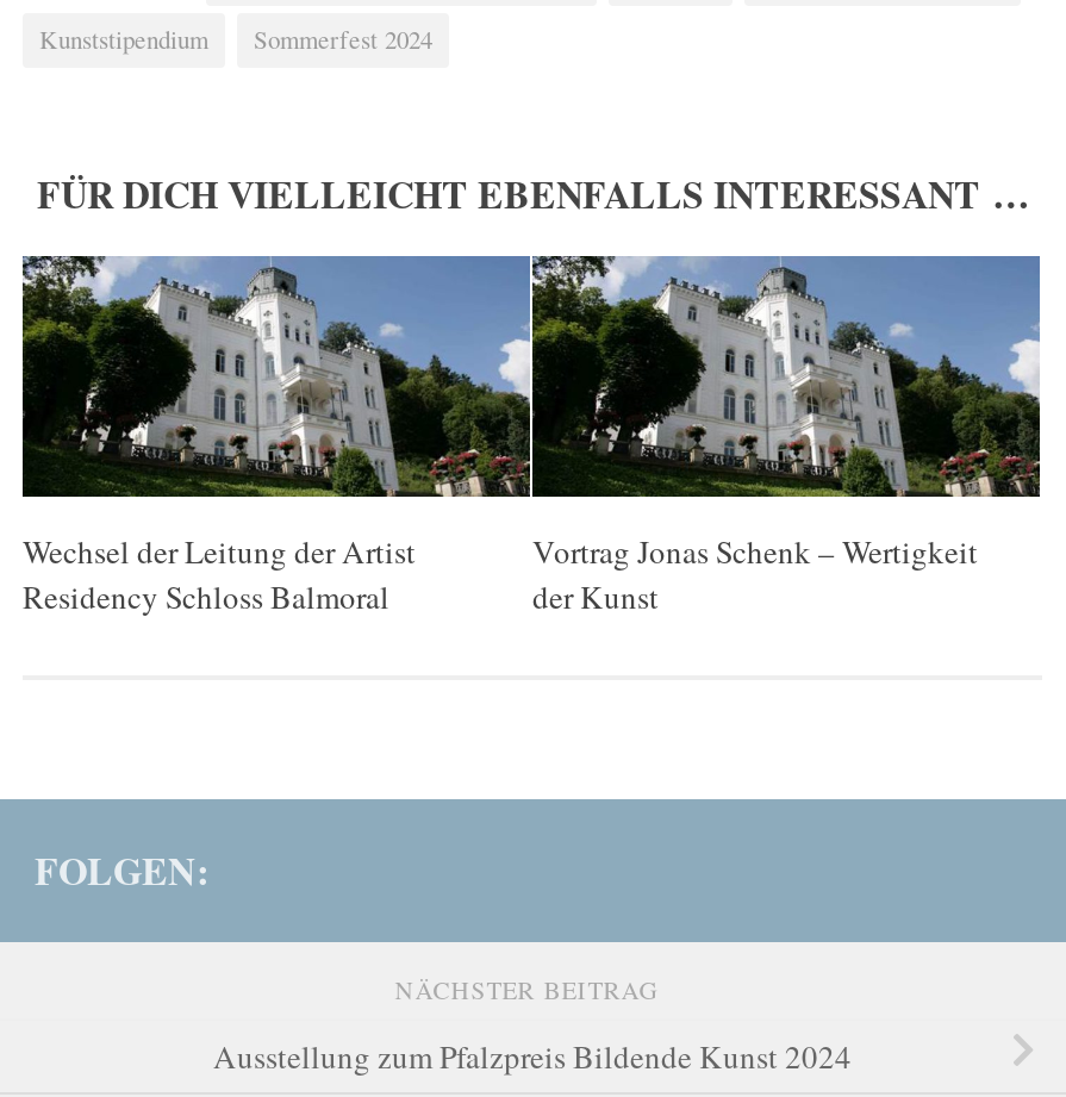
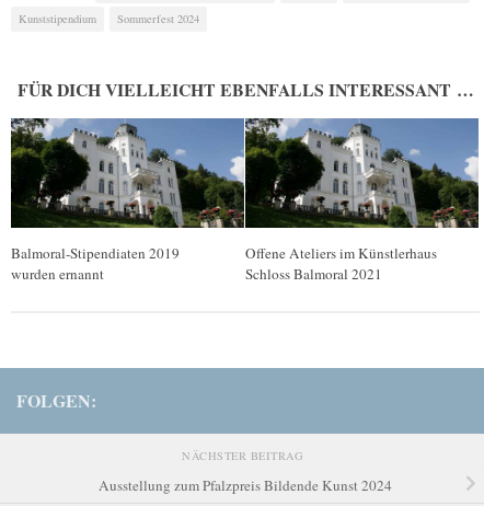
[23,530,416,618] Wechsel der Leitung der Artist | Residency Schloss Balmoral -> [11,243,180,284] Balmoral-Stipendiaten 2019 | wurden ernannt
[532,530,978,618] Vortrag Jonas Schenk – Wertigkeit | der Kunst -> [245,243,437,284] Offene Ateliers im Künstlerhaus | Schloss Balmoral 2021

